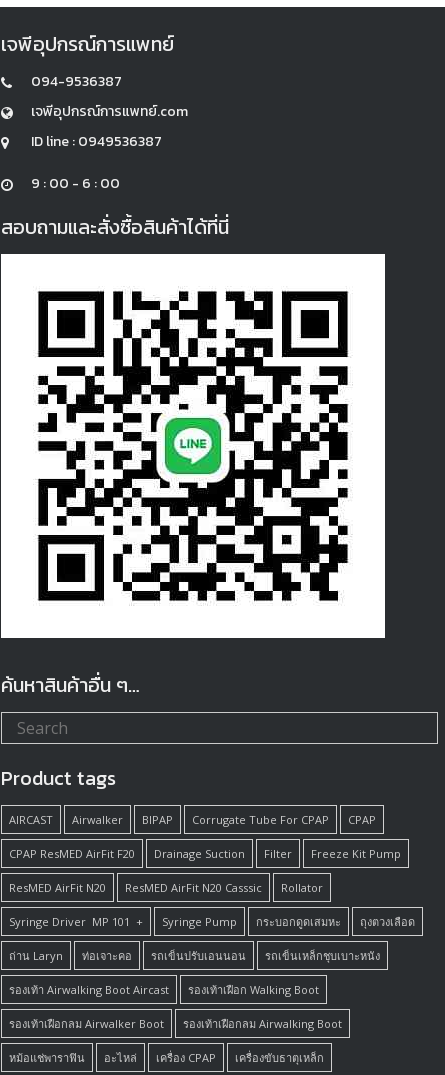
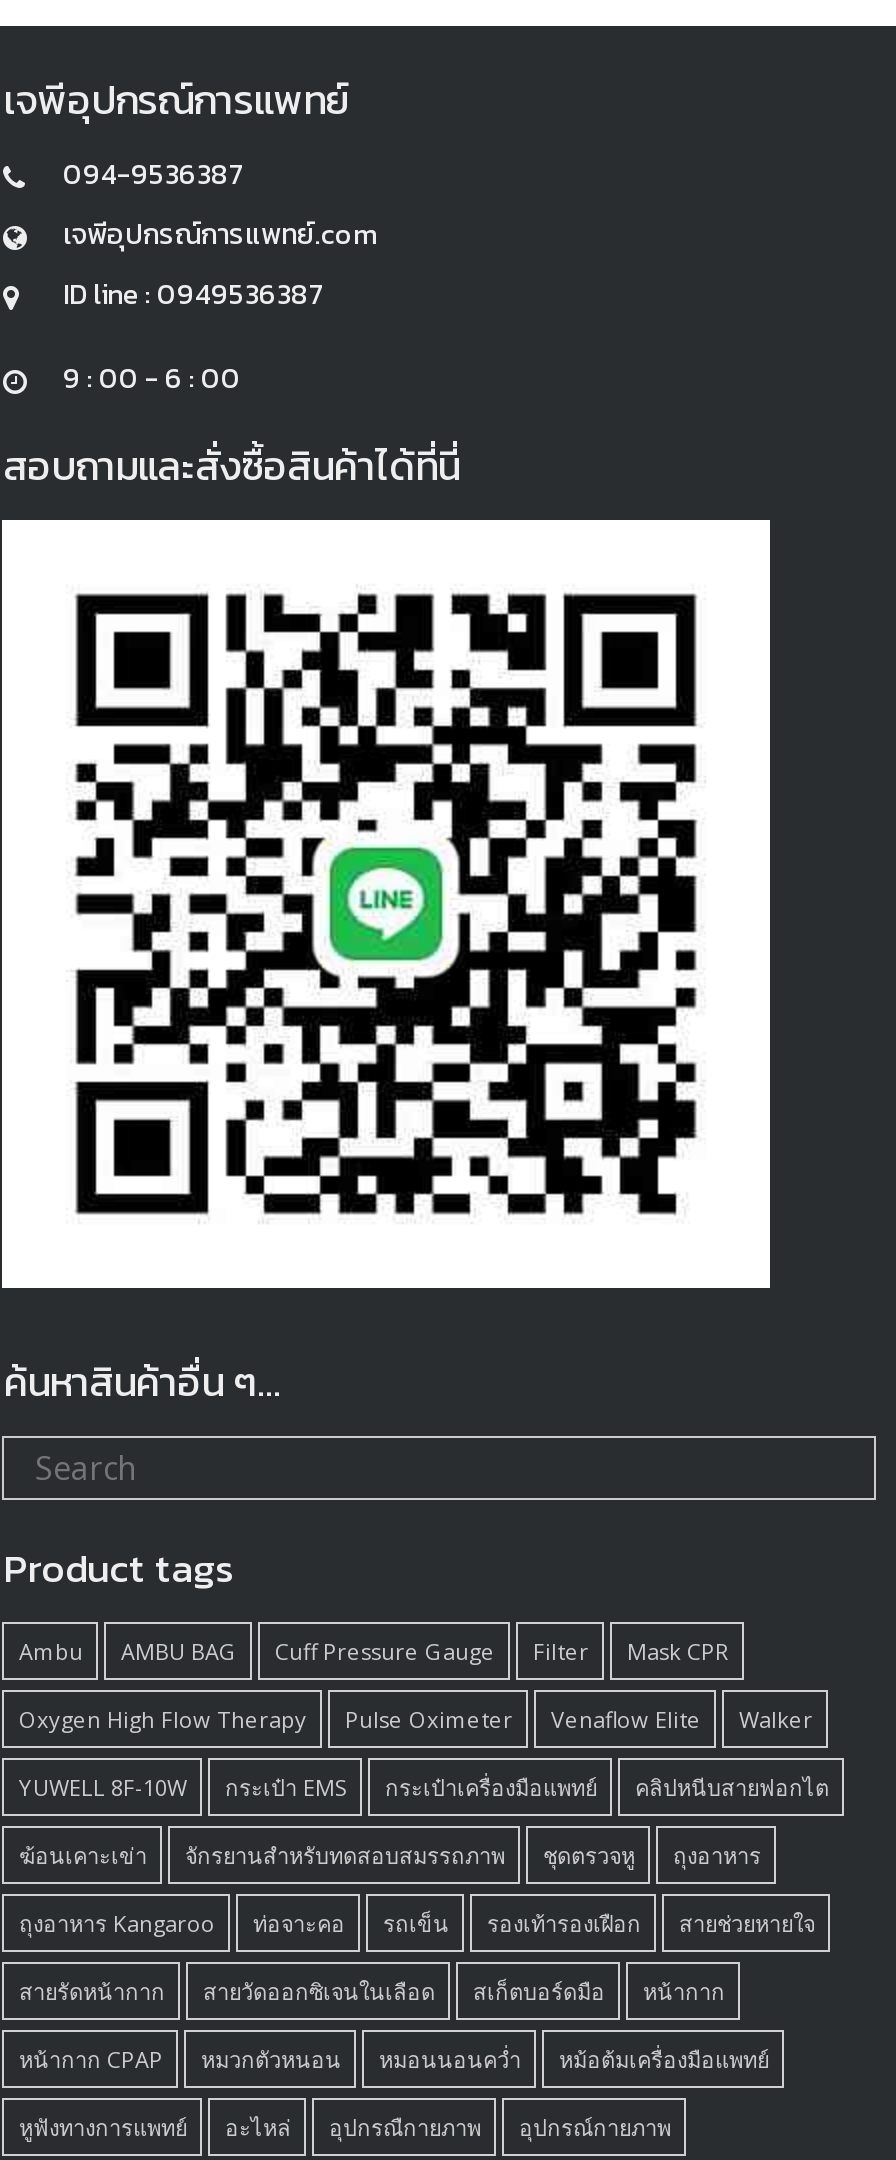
[9,812,376,861] AIRCAST | Airwalker | BIPAP | Corrugate Tube For CPAP | CPAP | CPAP ResMED AirFit F20 | Drainage Suction -> [19,1636,495,1666] Ambu | AMBU BAG | Cuff Pressure Gauge
[9,846,415,1065] Freeze Kit Pump | ResMED AirFit N20 | ResMED AirFit N20 Casssic | Rollator | Syringe Driver MP 101 + | Syringe Pump | กระบอกดูดเสมหะ | ถุงตวงเลือด | ถ่าน Laryn | ท่อเจาะคอ | รถเข็นปรับเอนนอน | รถเข็นเหล็กชุบเบาะหนัง | รองเท้า Airwalking Boot Aircast | รองเท้าเฝือก Walking Boot | รองเท้าเฝือกลม Airwalker Boot | รองเท้าเฝือกลม Airwalking Boot | หม้อแช่พาราฟิน -> [19,1636,829,2142] Mask CPR | Oxygen High Flow Therapy | Pulse Oximeter | Venaflow Elite | Walker | YUWELL 8F-10W | กระเป๋า EMS | กระเป๋าเครื่องมือแพทย์ | คลิปหนีบสายฟอกไต | ฆ้อนเคาะเข่า | จักรยานสำหรับทดสอบสมรรถภาพ | ชุดตรวจหู | ถุงอาหาร | ถุงอาหาร Kangaroo | ท่อจาะคอ | รถเข็น | รองเท้ารองเฝือก | สายช่วยหายใจ | สายรัดหน้ากาก | สายวัดออกซิเจนในเลือด | สเก็ตบอร์ดมือ | หน้ากาก | หน้ากาก CPAP | หมวกตัวหนอน | หมอนนอนคว่ำ | หม้อต้มเครื่องมือแพทย์ | หูฟังทางการแพทย์
moved [264,846,292,861] -> [533,1636,589,1666]: Filter
[156,1050,324,1065] เครื่อง CPAP | เครื่องขับธาตุเหล็ก -> [329,2112,671,2142] อุปกรณืกายภาพ | อุปกรณ์กายภาพ

